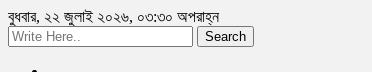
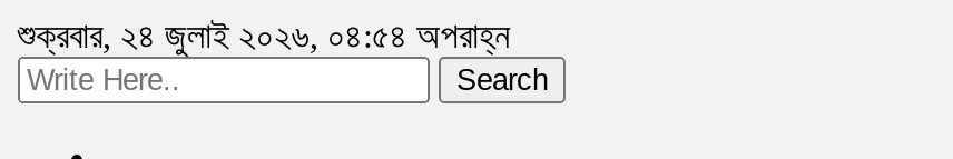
[8,8,219,25] বুধবার, ২২ জুলাই ২০২৬, ০৩:৩০ অপরাহ্ন -> [18,17,510,54] শুক্রবার, ২৪ জুলাই ২০২৬, ০৪:৫৪ অপরাহ্ন

